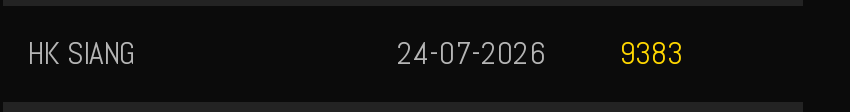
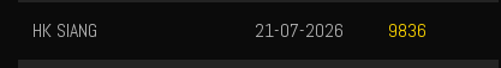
[397,33,545,73] 24-07-2026 -> [255,19,344,43] 21-07-2026
[619,34,683,74] 9383 -> [388,19,427,43] 9836

